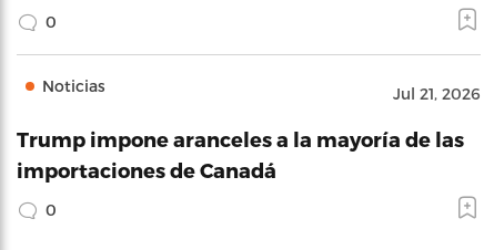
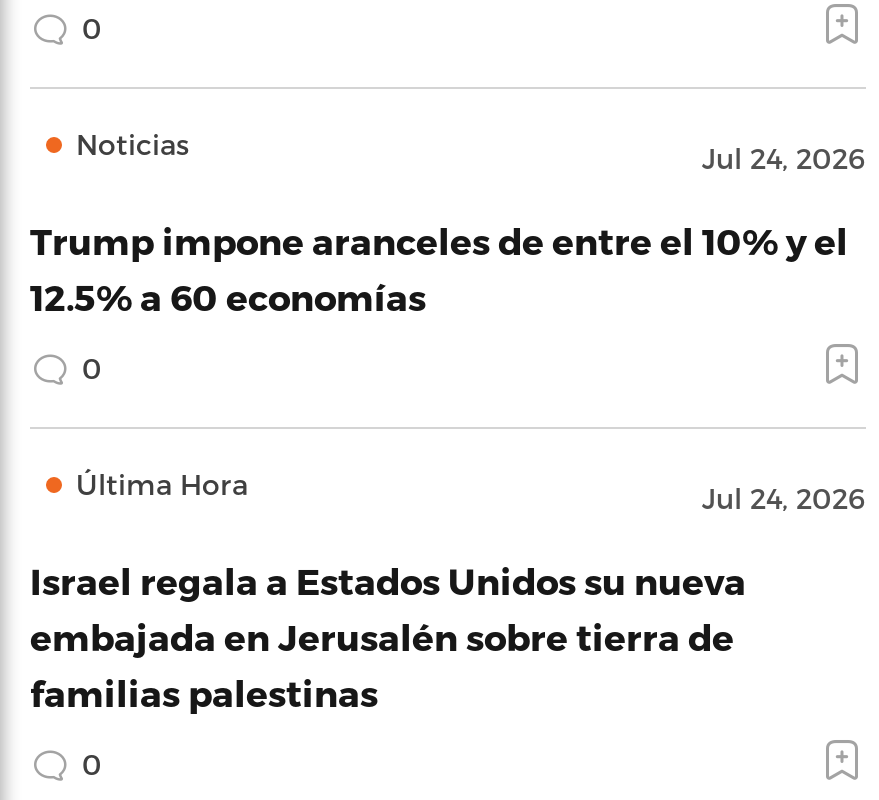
[17,84,481,181] Jul 21, 2026 | Trump impone aranceles a la mayoría de las | importaciones de Canadá -> [30,141,866,713] Jul 24, 2026 | Trump impone aranceles de entre el 10% y el | 12.5% a 60 economías | 0 | Última Hora | Jul 24, 2026 | Israel regala a Estados Unidos su nueva | embajada en Jerusalén sobre tierra de | familias palestinas

